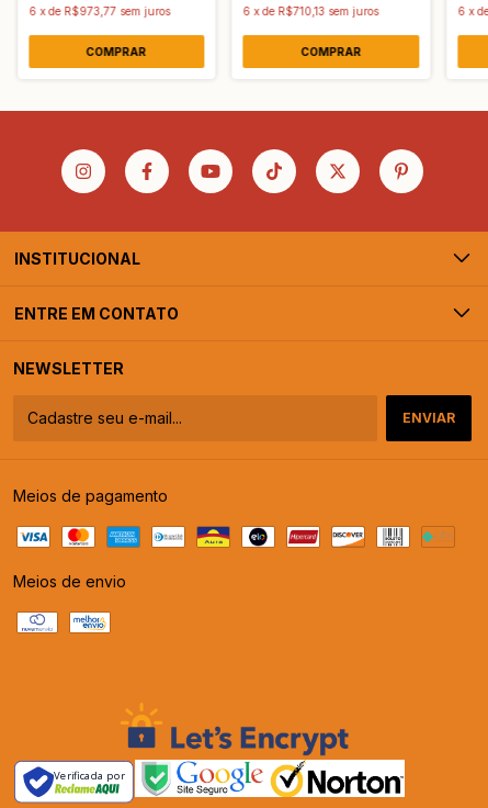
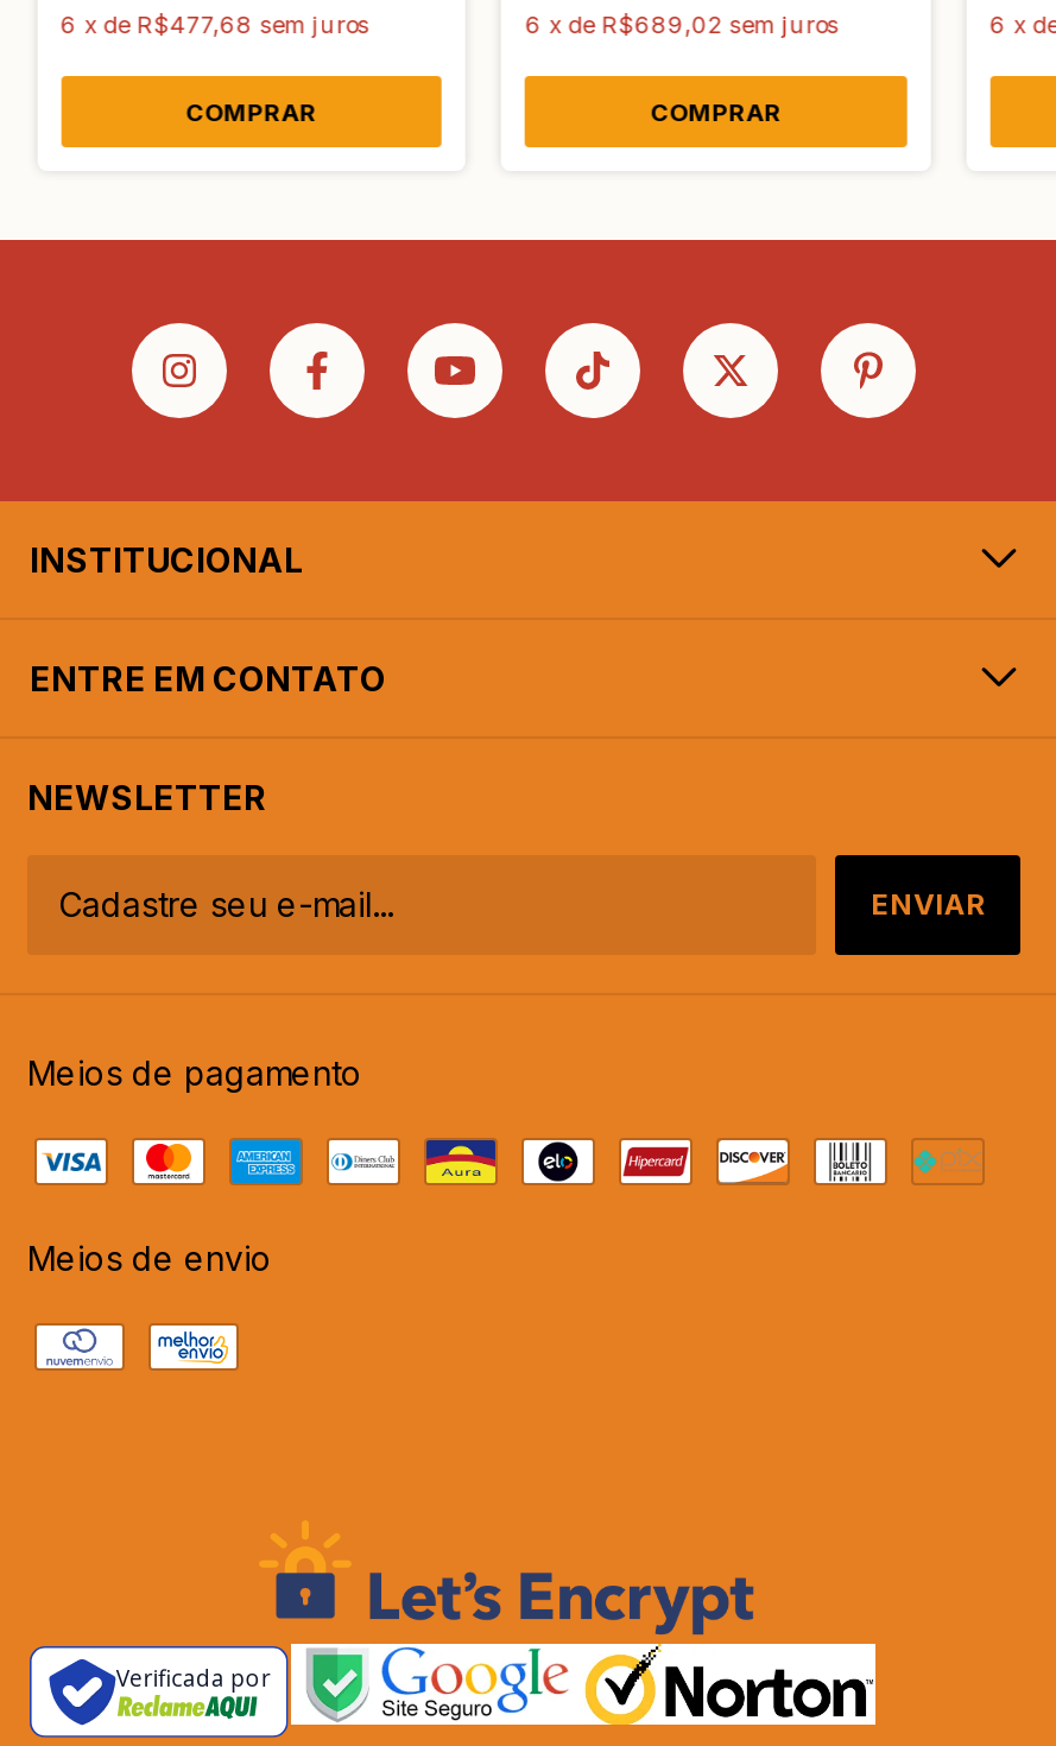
[29,5,170,18] 6 x de R$973,77 sem juros -> [61,10,369,39] 6 x de R$477,68 sem juros
[243,5,379,18] 6 x de R$710,13 sem juros -> [525,10,839,39] 6 x de R$689,02 sem juros

